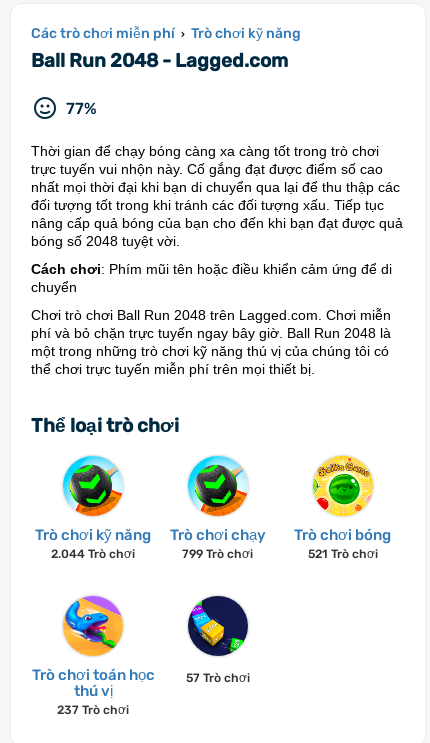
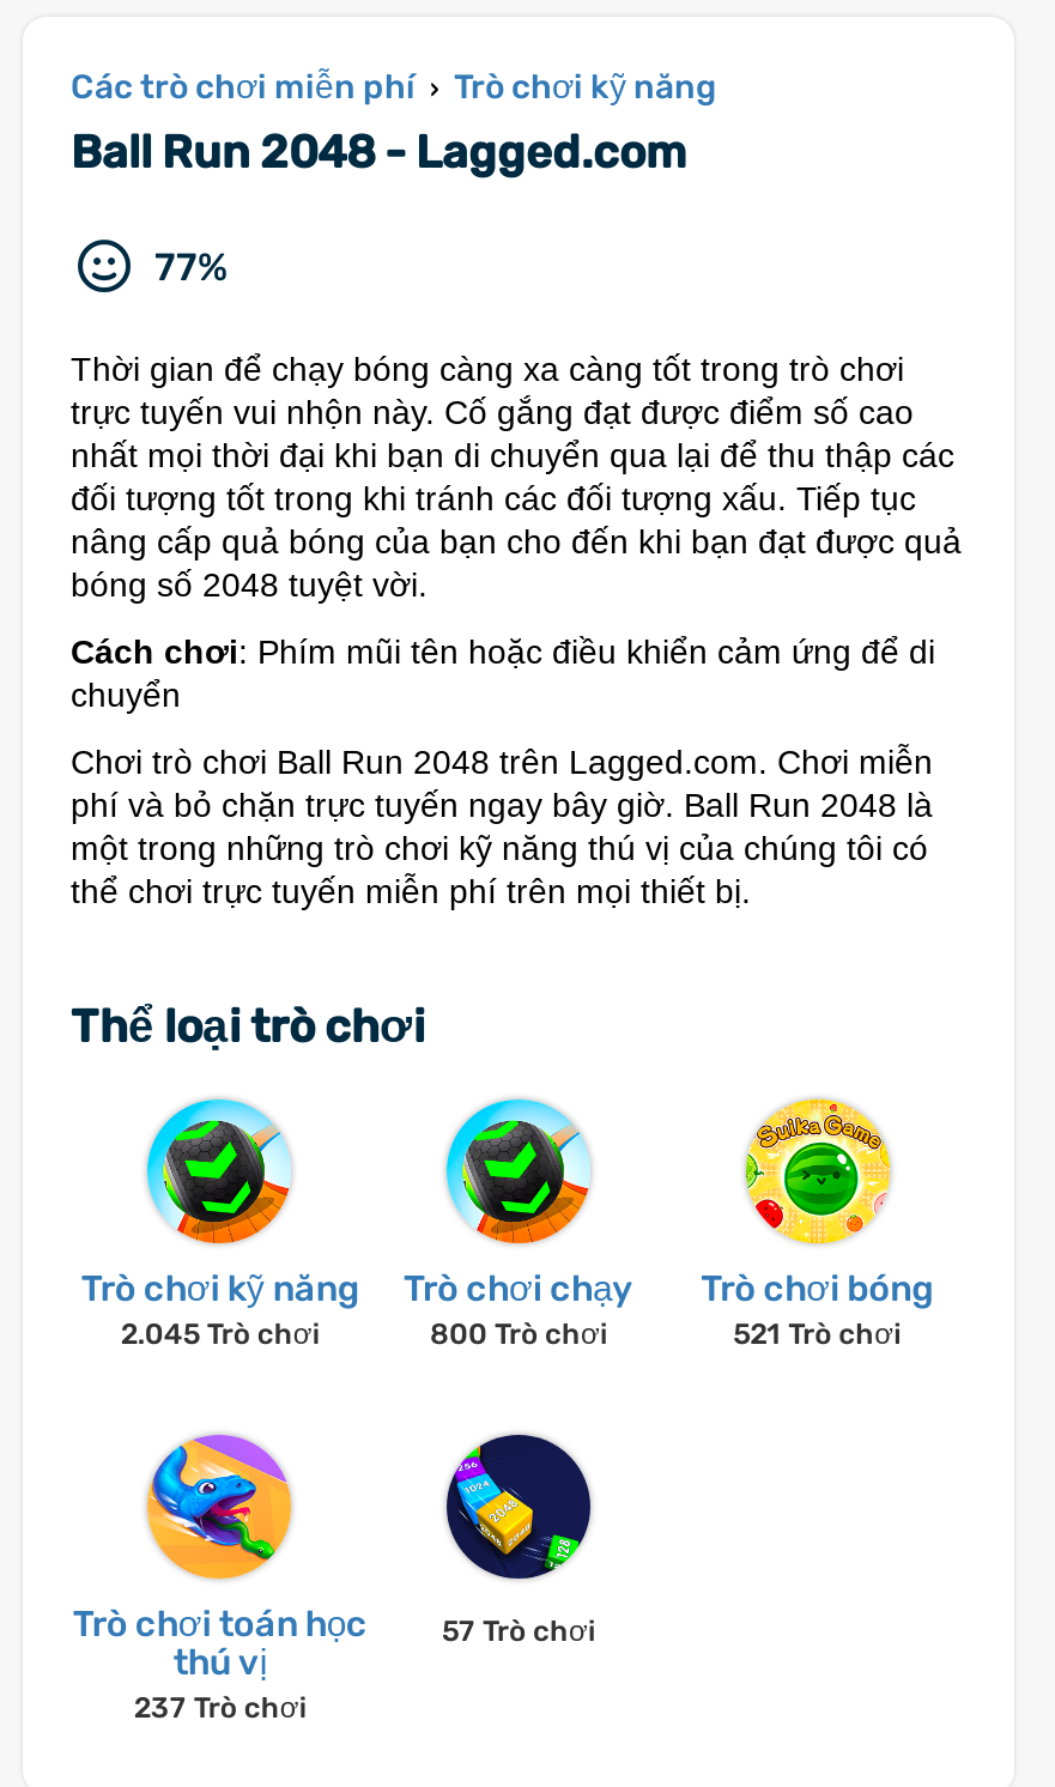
[51,547,135,561] 2.044 Trò chơi -> [120,1317,319,1351] 2.045 Trò chơi
[182,547,253,561] 799 Trò chơi -> [430,1317,607,1351] 800 Trò chơi

